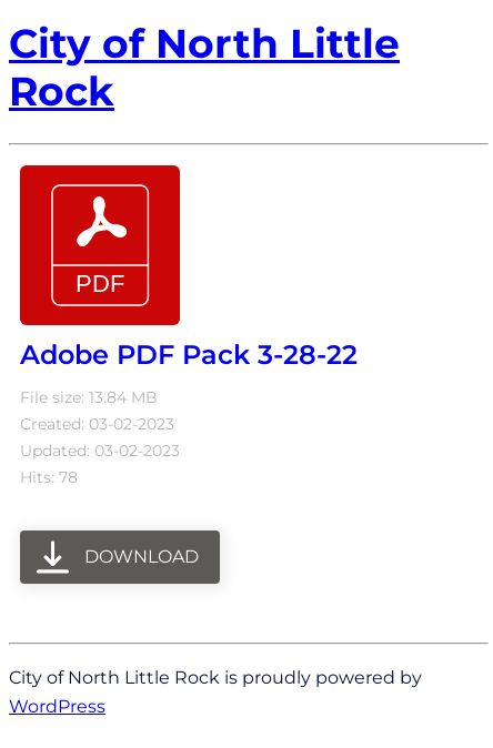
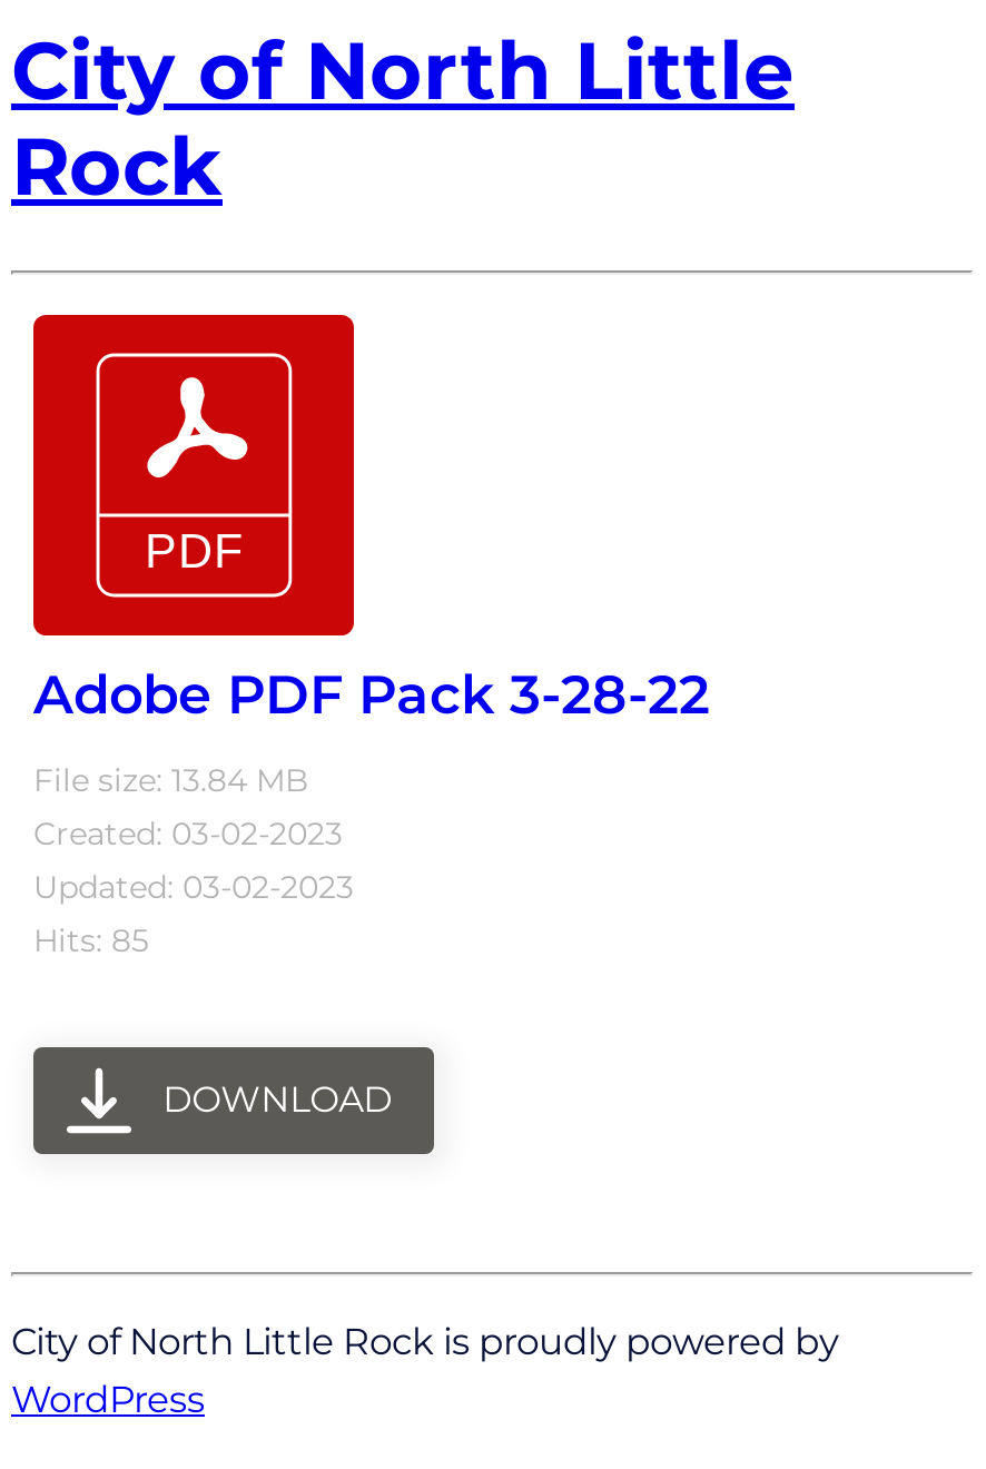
[20,467,78,487] Hits: 78 -> [33,920,149,960] Hits: 85

